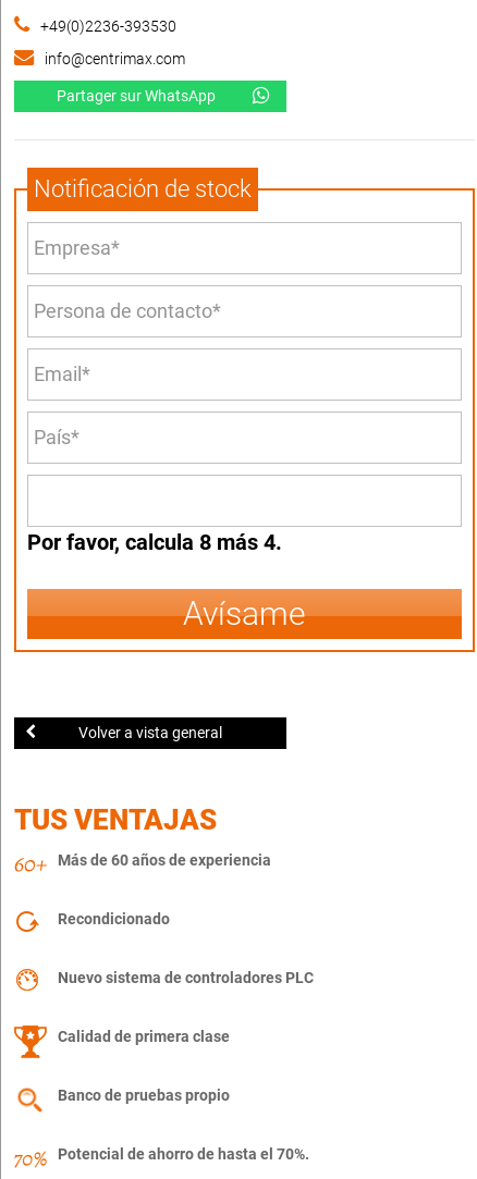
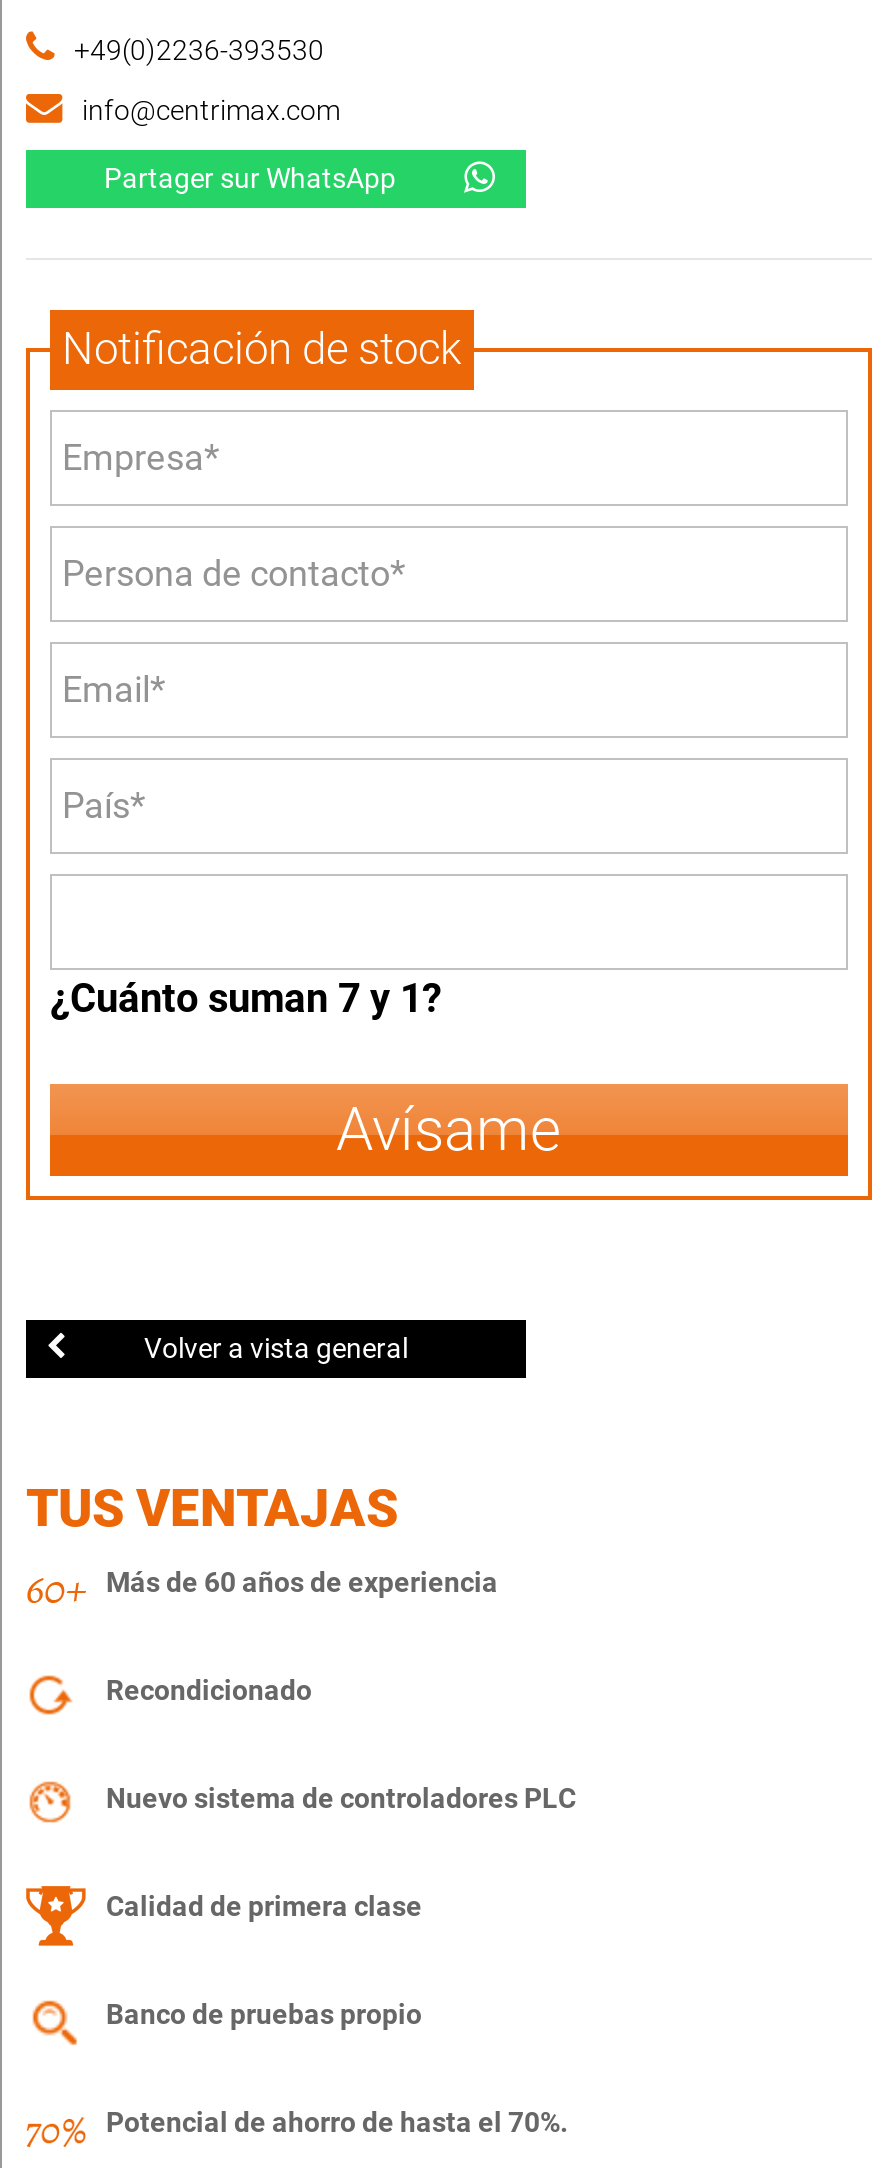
[27,530,282,556] Por favor, calcula 8 más 4. -> [50,975,442,1023] ¿Cuánto suman 7 y 1?

